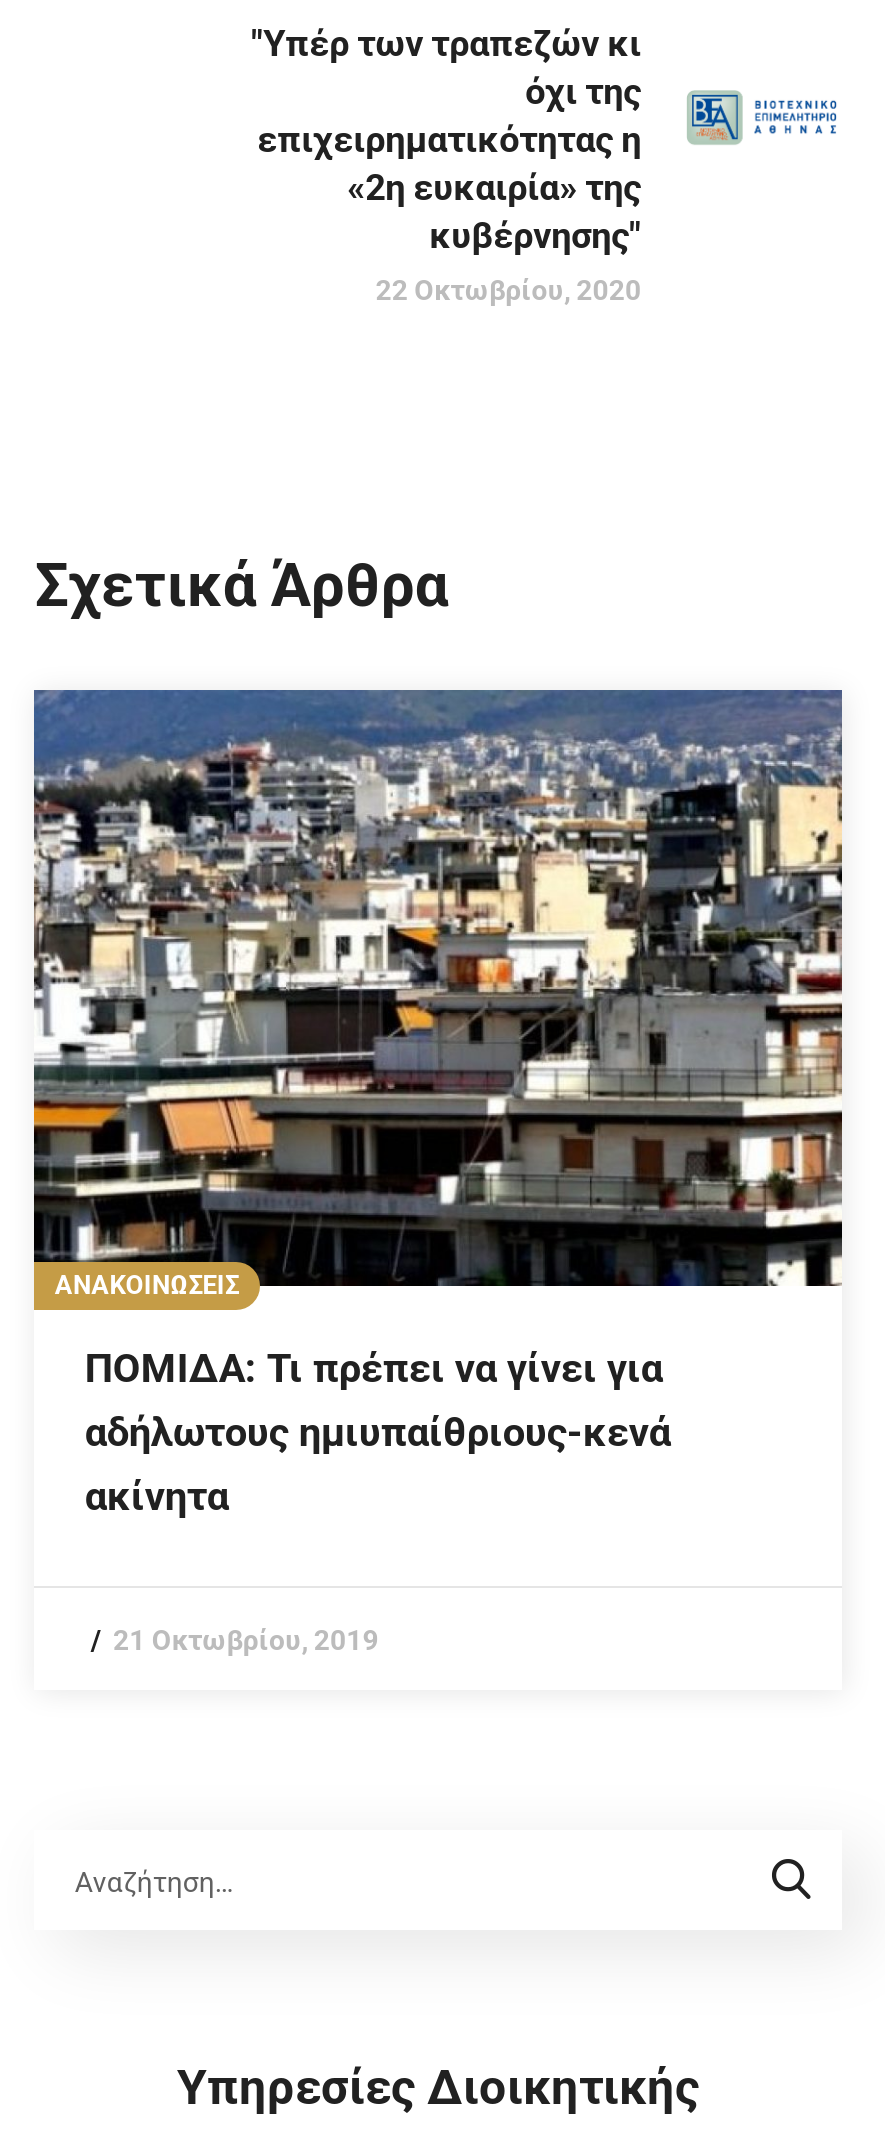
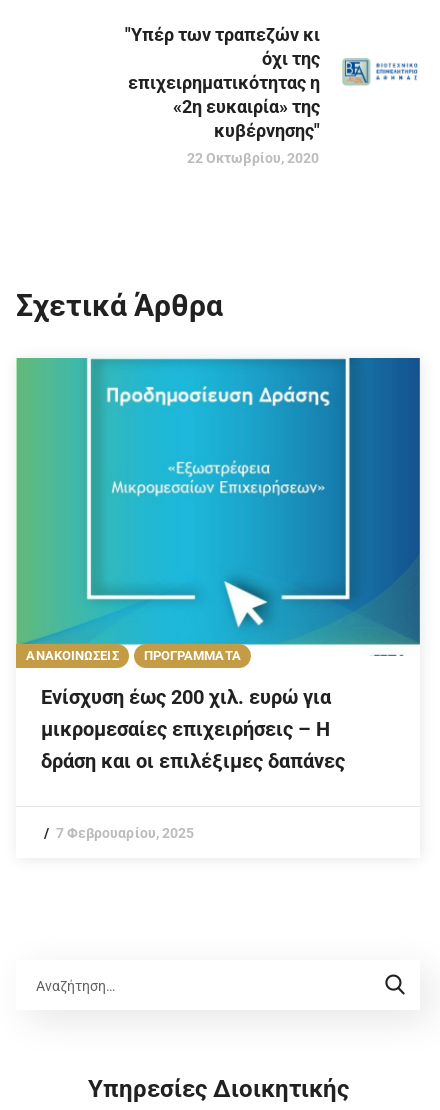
[32,688,844,1656] [image] | ΠΟΜΙΔΑ: Τι πρέπει να γίνει για | αδήλωτους ημιυπαίθριους-κενά | ακίνητα | 21 Οκτωβρίου, 2019 -> [15,357,421,841] [image] | ΠΡΟΓΡΑΜΜΑΤΑ | Ενίσχυση έως 200 χιλ. ευρώ για | μικρομεσαίες επιχειρήσεις – Η | δράση και οι επιλέξιμες δαπάνες | 7 Φεβρουαρίου, 2025

